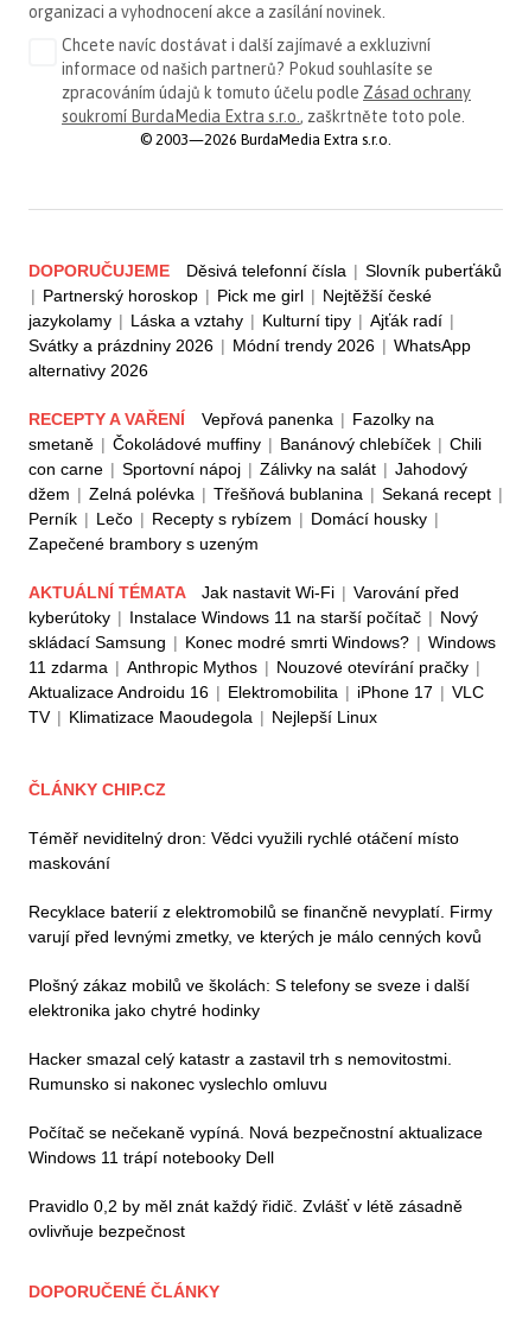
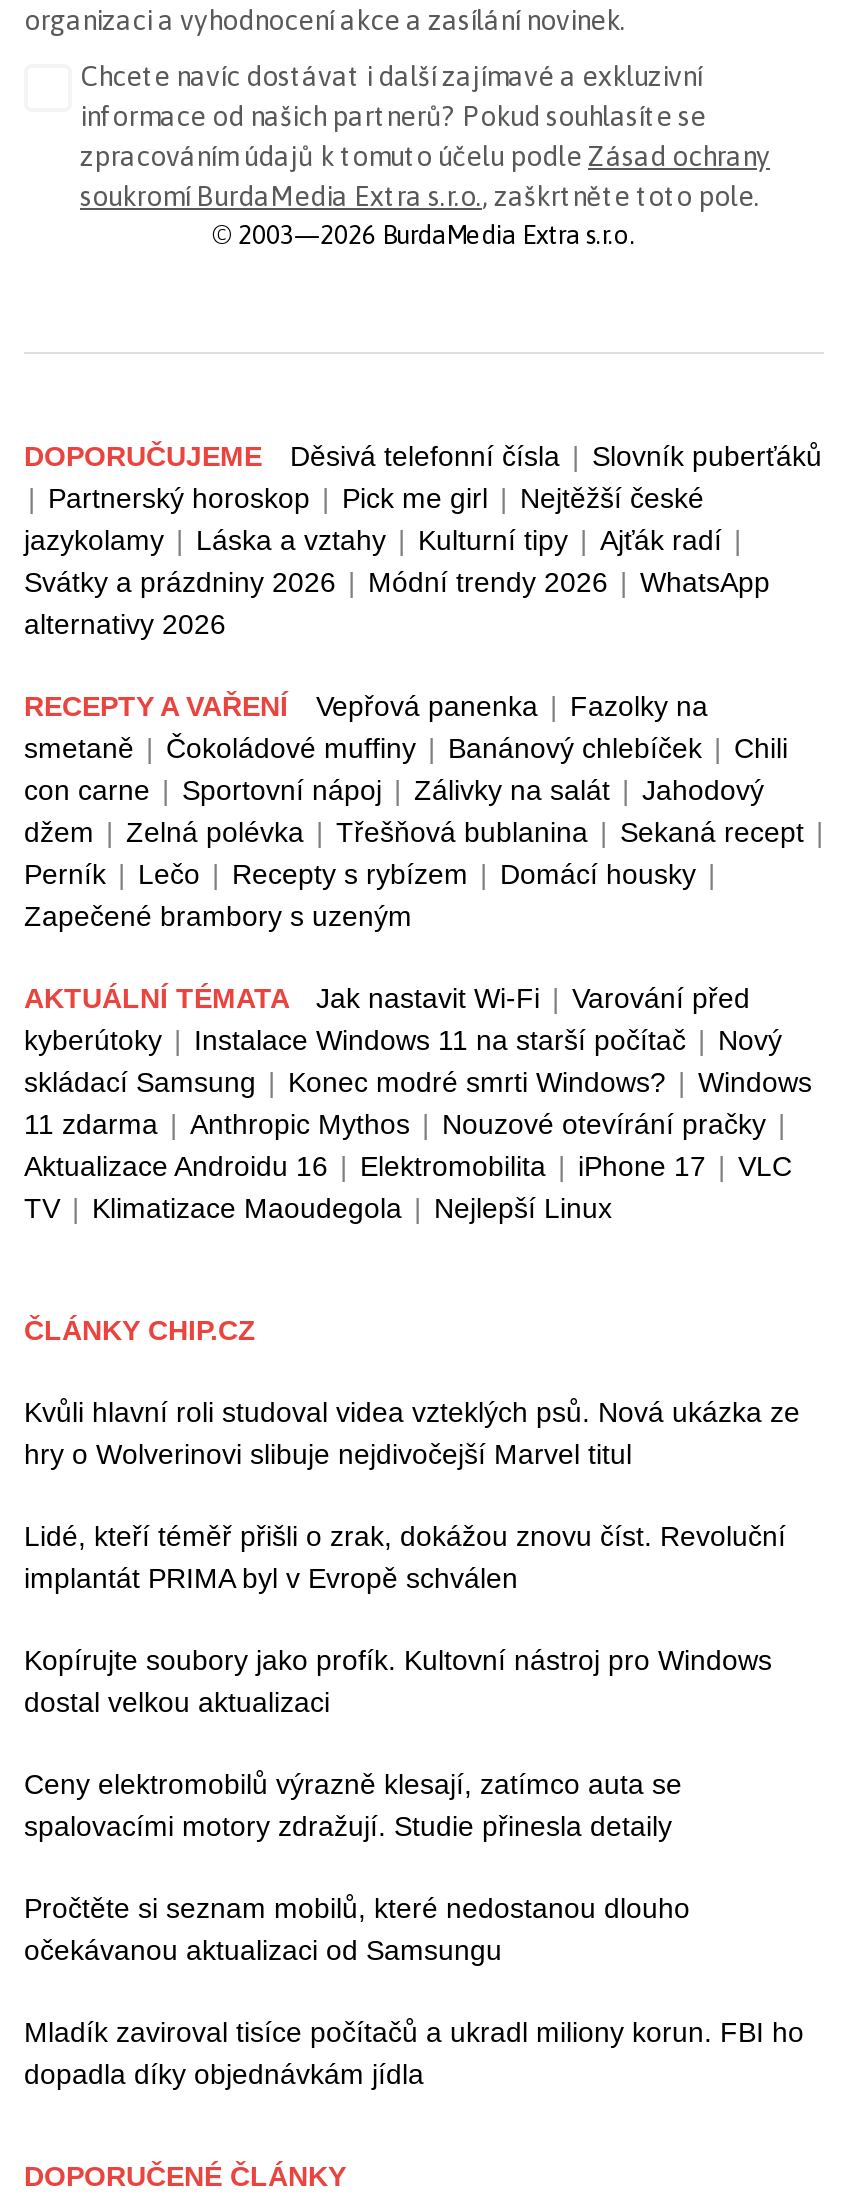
[28,828,459,872] Téměř neviditelný dron: Vědci využili rychlé otáčení místo | maskování -> [24,1396,800,1470] Kvůli hlavní roli studoval videa vzteklých psů. Nová ukázka ze | hry o Wolverinovi slibuje nejdivočejší Marvel titul
[28,902,492,946] Recyklace baterií z elektromobilů se finančně nevyplatí. Firmy | varují před levnými zmetky, ve kterých je málo cenných kovů -> [24,1520,786,1594] Lidé, kteří téměř přišli o zrak, dokážou znovu číst. Revoluční | implantát PRIMA byl v Evropě schválen
[28,976,470,1020] Plošný zákaz mobilů ve školách: S telefony se sveze i další | elektronika jako chytré hodinky -> [24,1644,772,1718] Kopírujte soubory jako profík. Kultovní nástroj pro Windows | dostal velkou aktualizaci
[28,1049,452,1093] Hacker smazal celý katastr a zastavil trh s nemovitostmi. | Rumunsko si nakonec vyslechlo omluvu -> [24,1768,682,1842] Ceny elektromobilů výrazně klesají, zatímco auta se | spalovacími motory zdražují. Studie přinesla detaily
[28,1123,483,1167] Počítač se nečekaně vypíná. Nová bezpečnostní aktualizace | Windows 11 trápí notebooky Dell -> [24,1892,690,1966] Pročtěte si seznam mobilů, které nedostanou dlouho | očekávanou aktualizaci od Samsungu
[28,1196,463,1240] Pravidlo 0,2 by měl znát každý řidič. Zvlášť v létě zásadně | ovlivňuje bezpečnost -> [24,2016,804,2090] Mladík zaviroval tisíce počítačů a ukradl miliony korun. FBI ho | dopadla díky objednávkám jídla

